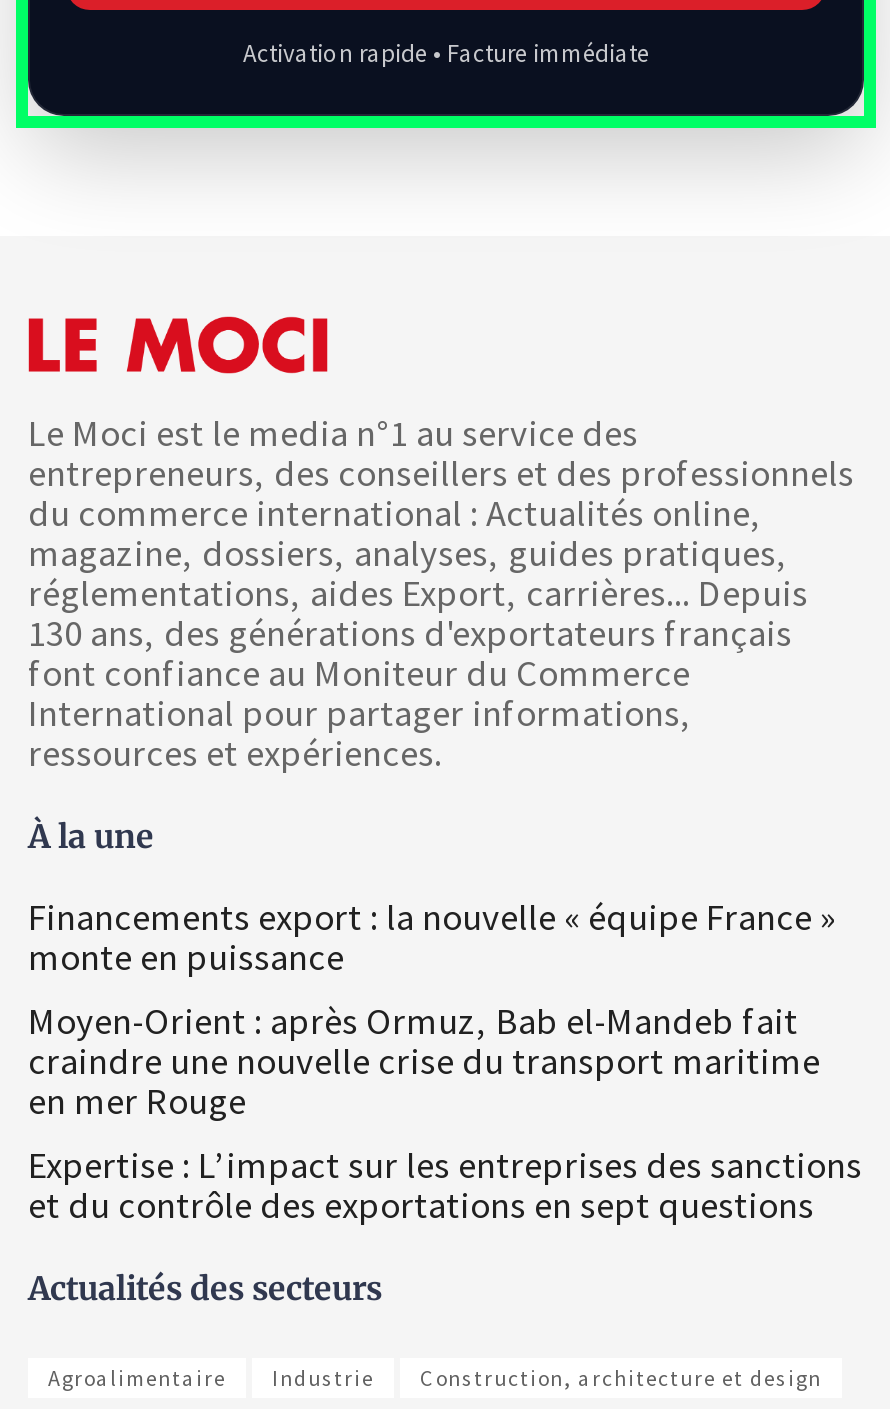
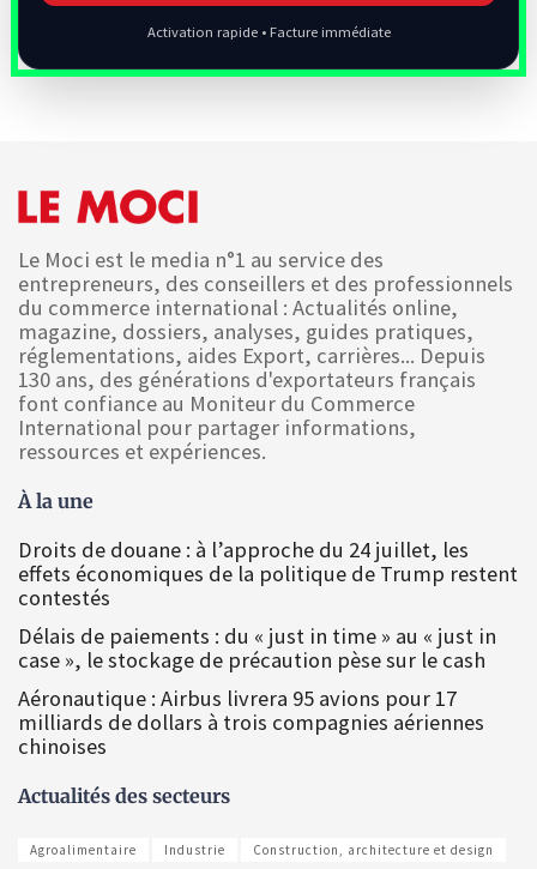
[28,895,862,1229] Financements export : la nouvelle « équipe France » | monte en puissance | Moyen-Orient : après Ormuz, Bab el-Mandeb fait | craindre une nouvelle crise du transport maritime | en mer Rouge | Expertise : L’impact sur les entreprises des sanctions | et du contrôle des exportations en sept questions -> [18,536,518,760] Droits de douane : à l’approche du 24 juillet, les | effets économiques de la politique de Trump restent | contestés | Délais de paiements : du « just in time » au « just in | case », le stockage de précaution pèse sur le cash | Aéronautique : Airbus livrera 95 avions pour 17 | milliards de dollars à trois compagnies aériennes | chinoises

